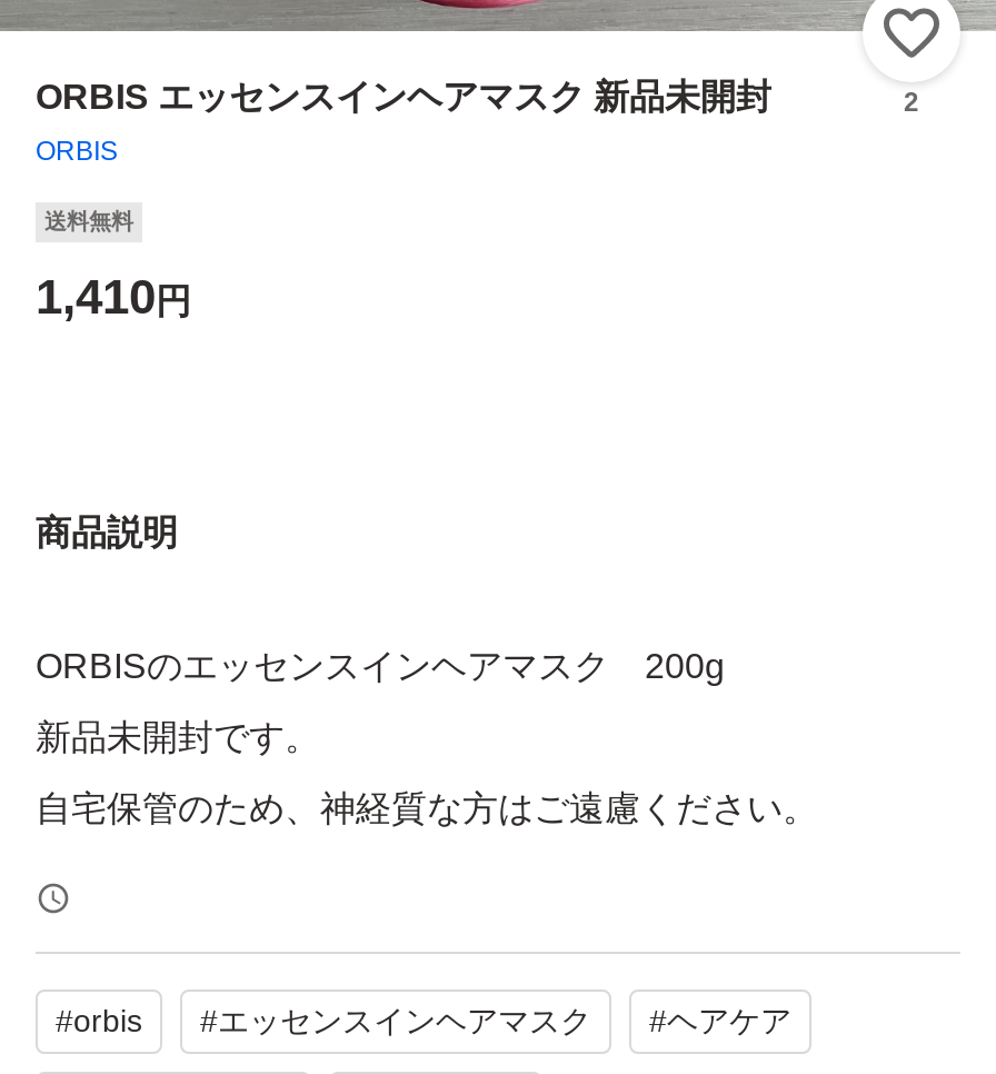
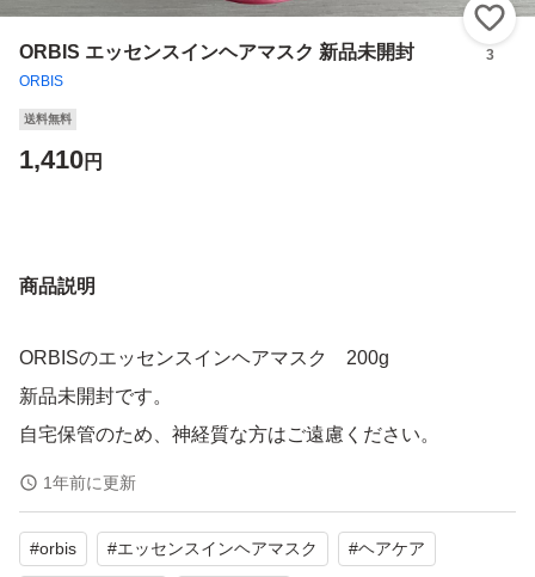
[904,88,919,119] 2 -> [485,47,494,64] 3
none -> [43,474,136,493] 1年前に更新

